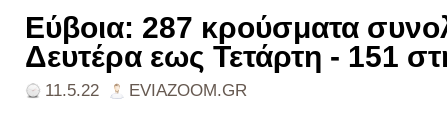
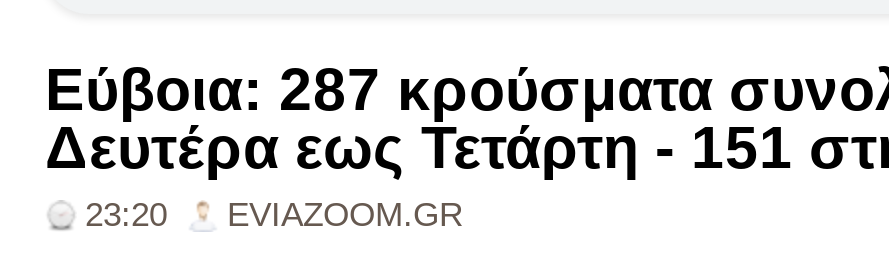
[45,81,247,100] 11.5.22 EVIAZOOM.GR -> [85,196,463,234] 23:20 EVIAZOOM.GR

